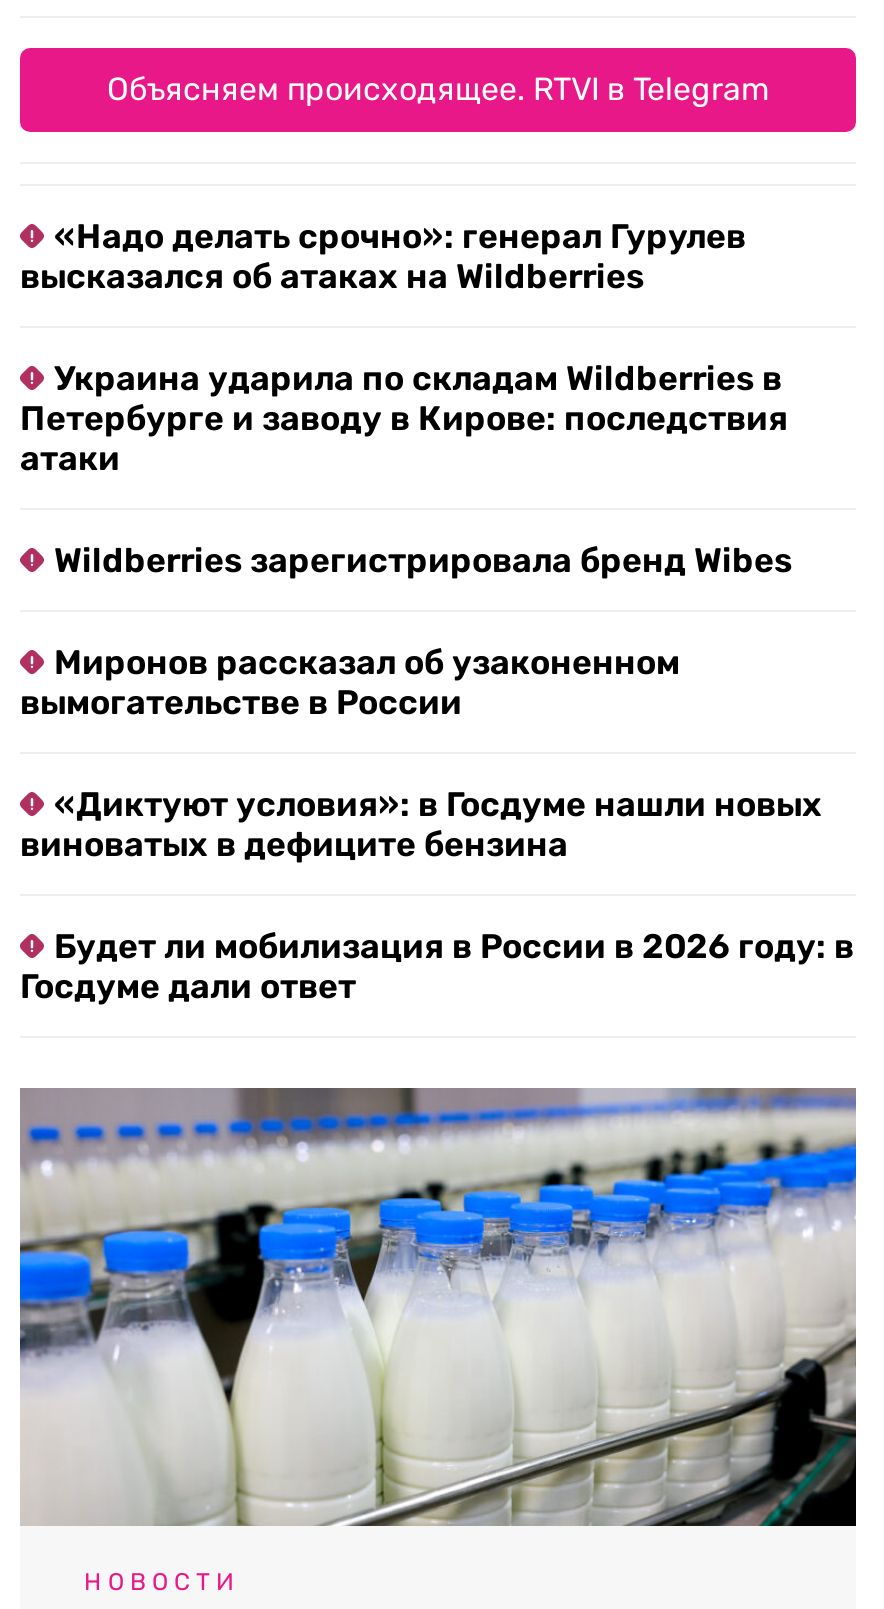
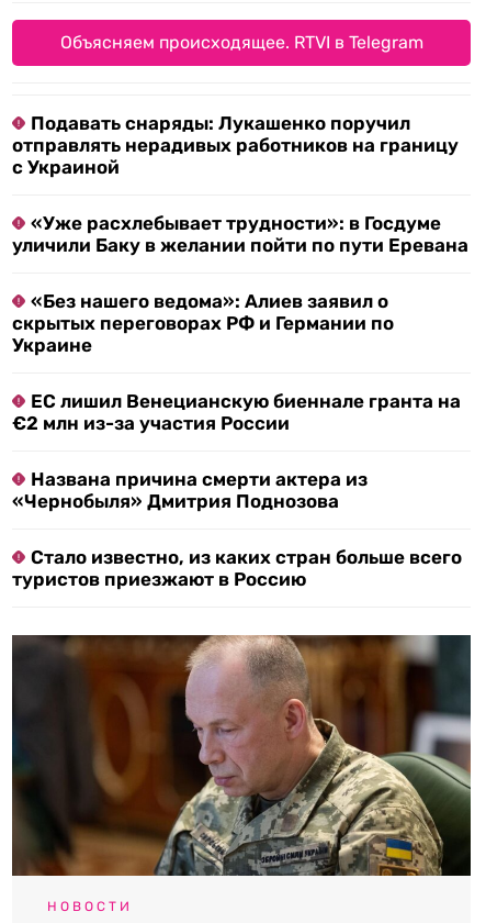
[20,216,746,296] «Надо делать срочно»: генерал Гурулев | высказался об атаках на Wildberries -> [12,112,459,178] Подавать снаряды: Лукашенко поручил | отправлять нерадивых работников на границу | с Украиной
[20,358,788,478] Украина ударила по складам Wildberries в | Петербурге и заводу в Кирове: последствия | атаки -> [12,212,468,256] «Уже расхлебывает трудности»: в Госдуме | уличили Баку в желании пойти по пути Еревана
[54,540,792,580] Wildberries зарегистрировала бренд Wibes -> [12,290,394,356] «Без нашего ведома»: Алиев заявил о | скрытых переговорах РФ и Германии по | Украине
[20,642,680,722] Миронов рассказал об узаконенном | вымогательстве в России -> [12,390,461,434] ЕС лишил Венецианскую биеннале гранта на | €2 млн из-за участия России
[20,784,822,864] «Диктуют условия»: в Госдуме нашли новых | виноватых в дефиците бензина -> [12,468,368,512] Названа причина смерти актера из | «Чернобыля» Дмитрия Поднозова
[20,926,854,1006] Будет ли мобилизация в России в 2026 году: в | Госдуме дали ответ -> [12,546,462,590] Стало известно, из каких стран больше всего | туристов приезжают в Россию
[18,1088,858,1526] [image] -> [11,634,472,877] [image]

